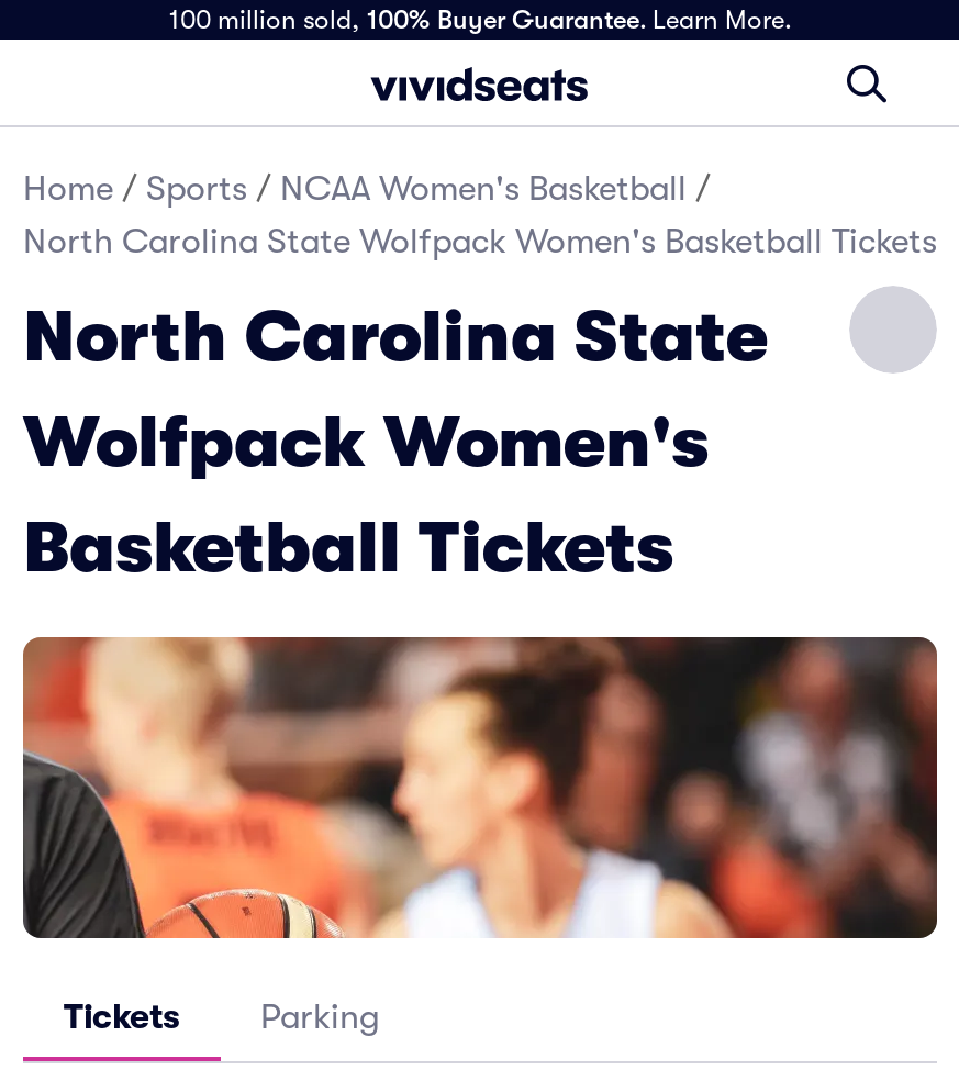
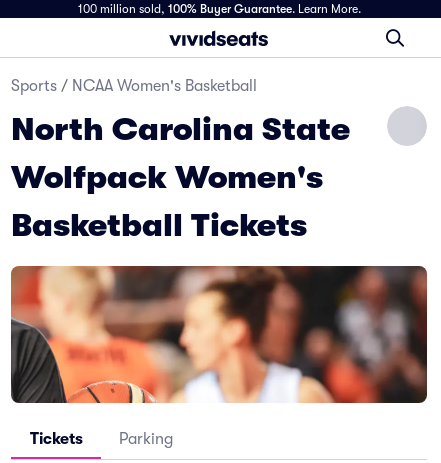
[23,169,937,261] Home / Sports / NCAA Women's Basketball / | North Carolina State Wolfpack Women's Basketball Tickets -> [11,77,257,95] Sports / NCAA Women's Basketball

